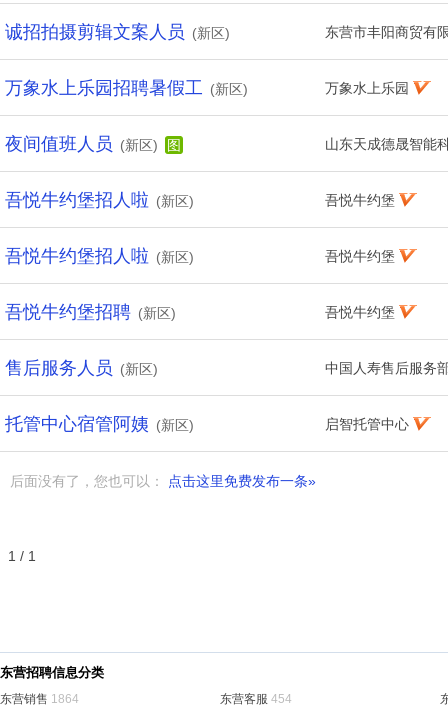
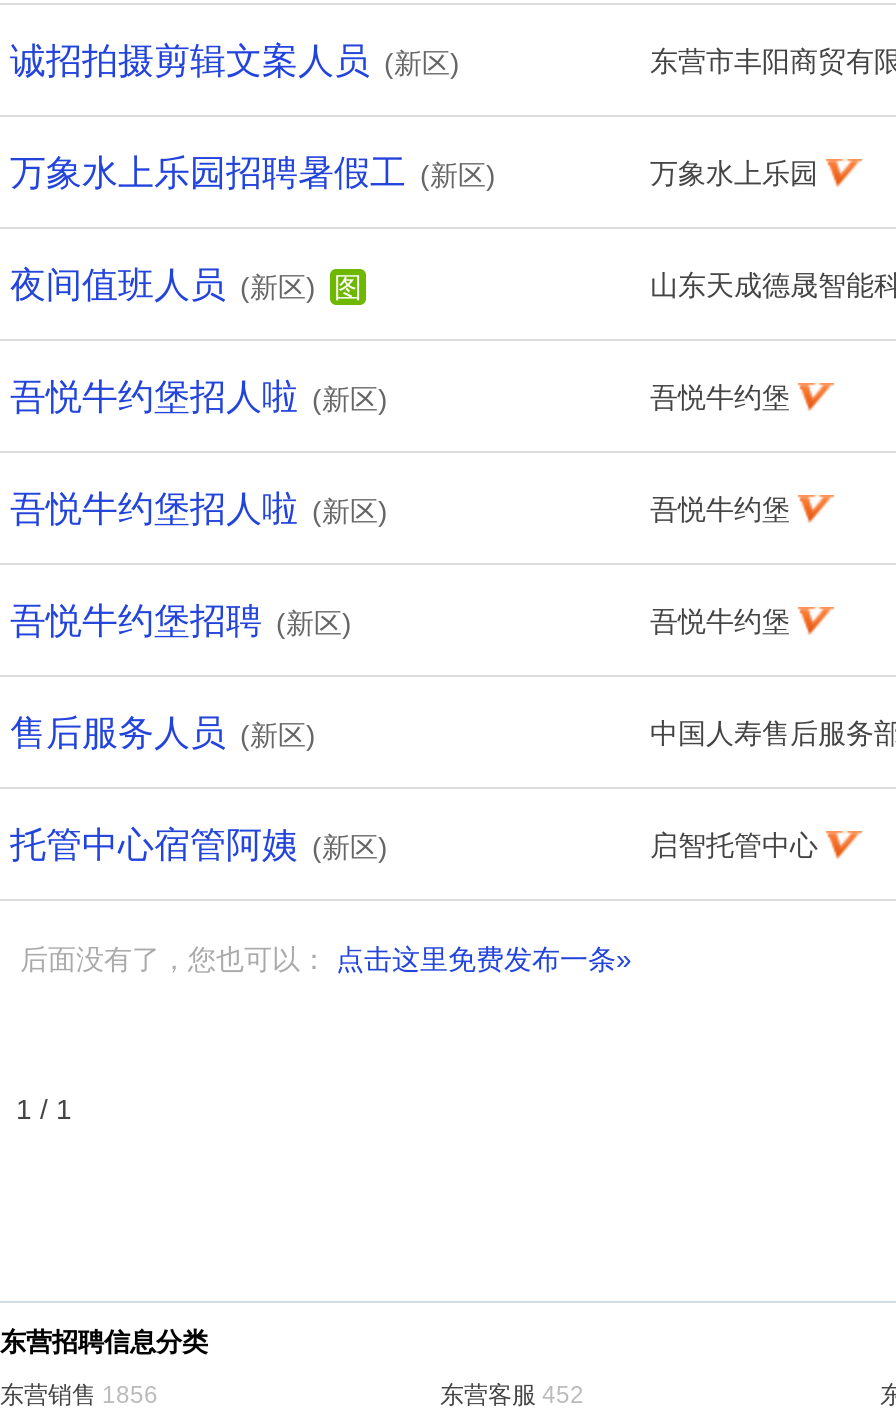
[0,692,79,706] 东营销售1864 -> [0,1381,158,1409] 东营销售1856
[220,692,292,706] 东营客服454 -> [440,1381,584,1409] 东营客服452

